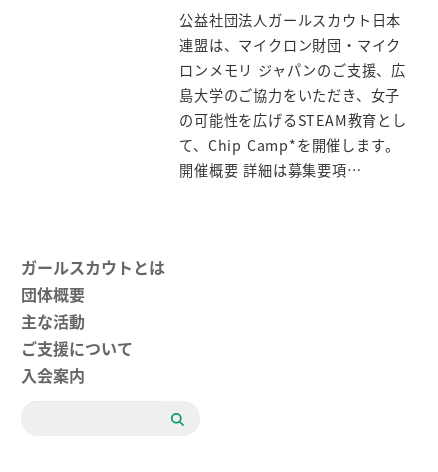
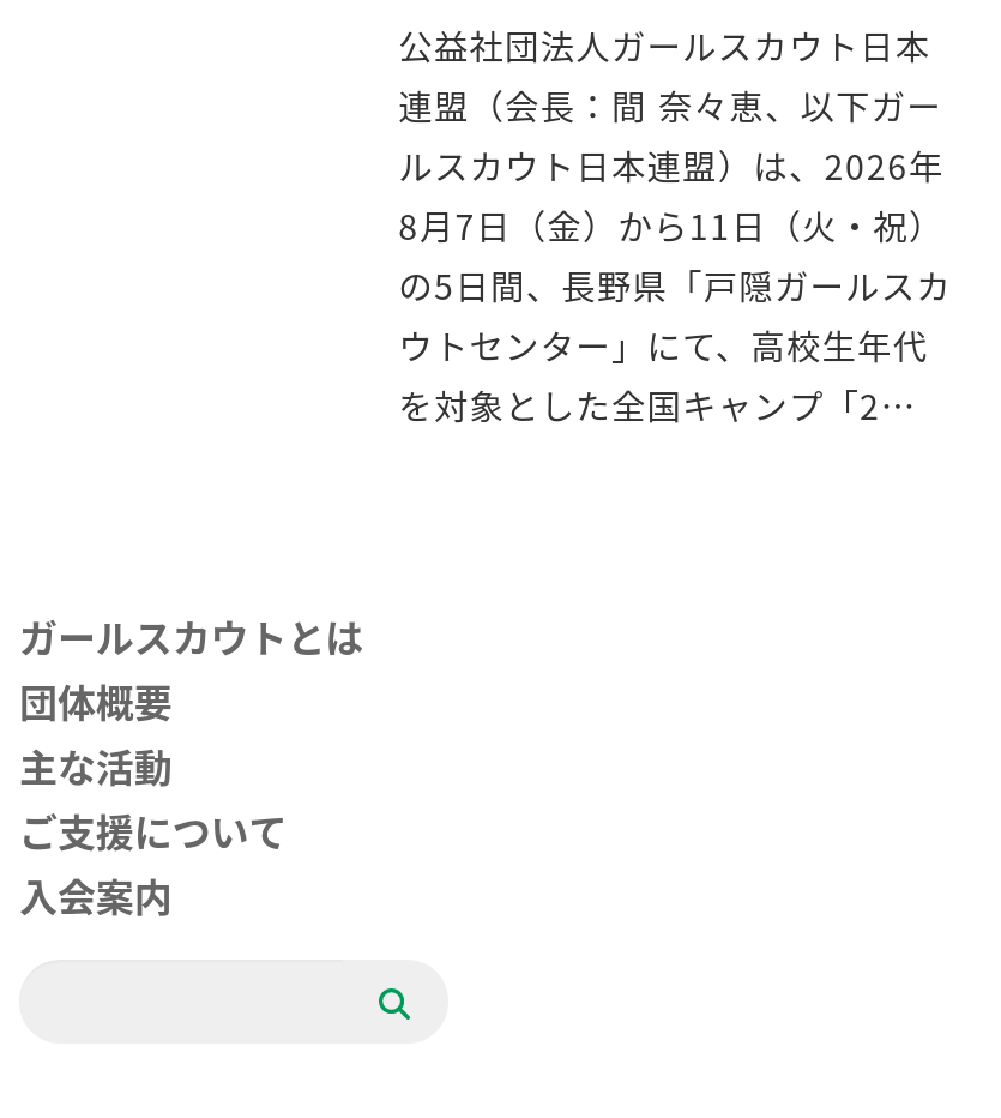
[179,35,407,180] 連盟は、マイクロン財団・マイク | ロンメモリ ジャパンのご支援、広 | 島大学のご協力をいただき、女子 | の可能性を広げるSTEAM教育とし | て、Chip Camp*を開催します。 | 開催概要 詳細は募集要項… -> [398,81,952,429] 連盟（会長：間 奈々恵、以下ガー | ルスカウト日本連盟）は、2026年 | 8月7日（金）から11日（火・祝） | の5日間、長野県「戸隠ガールスカ | ウトセンター」にて、高校生年代 | を対象とした全国キャンプ「2…

